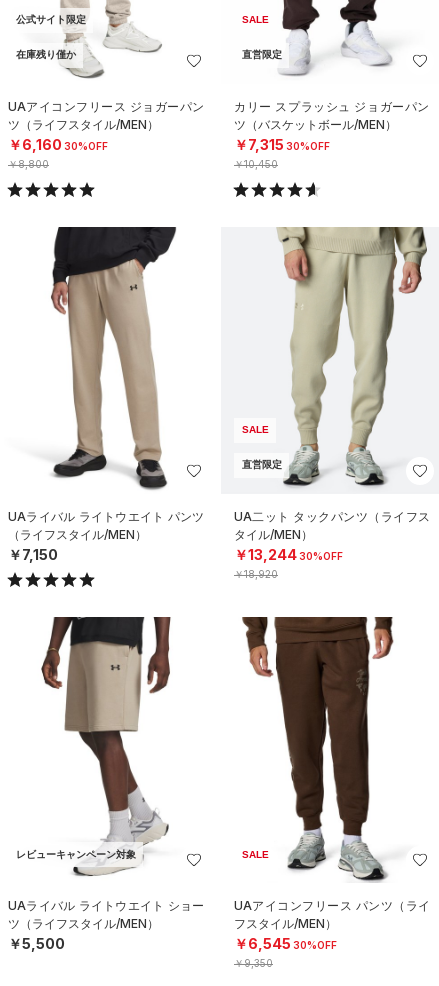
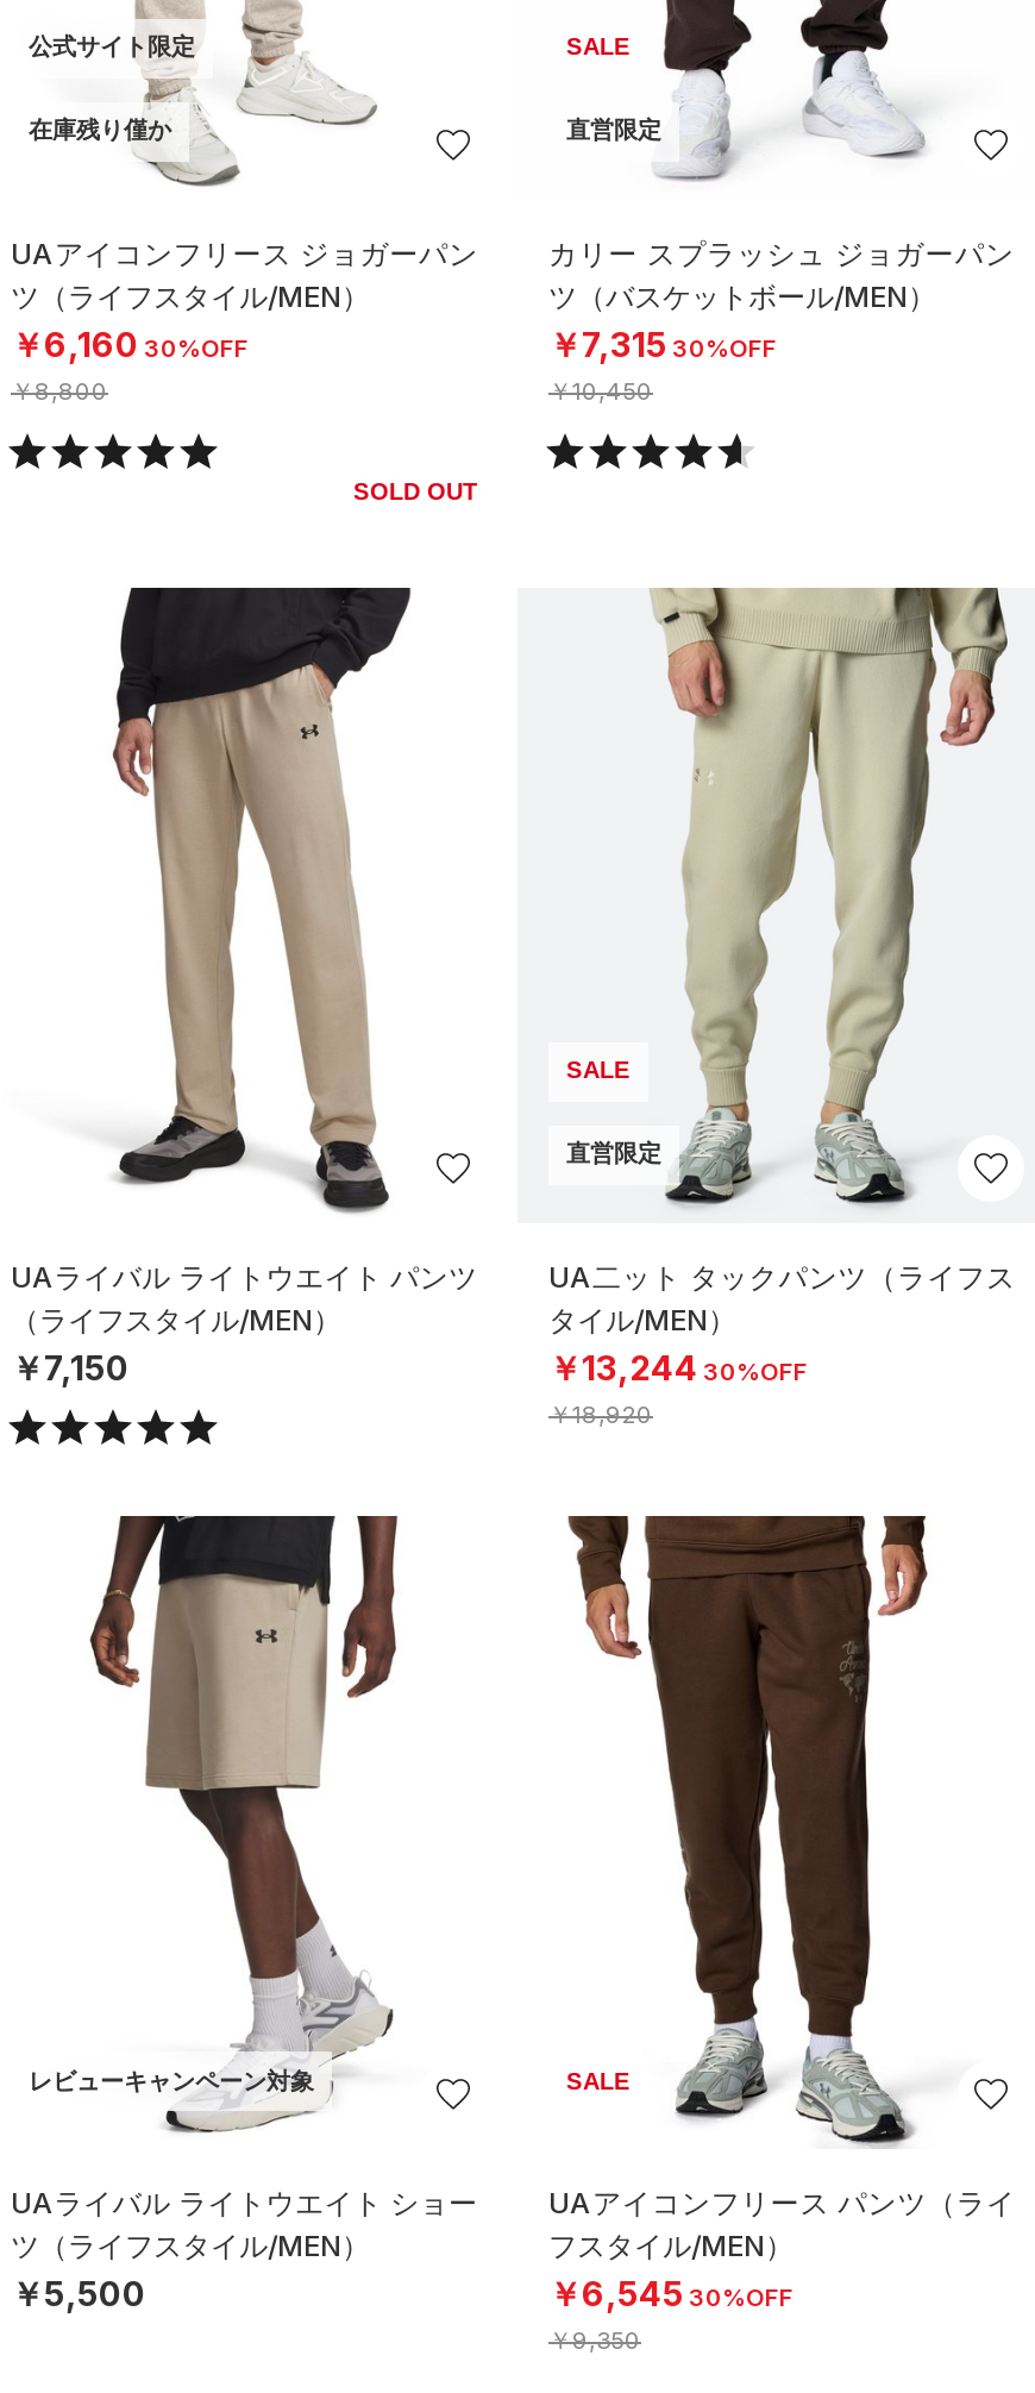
none -> [353,479,477,505] SOLD OUT

